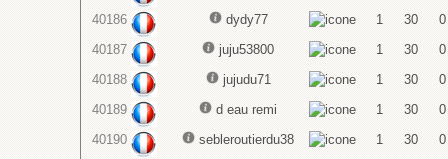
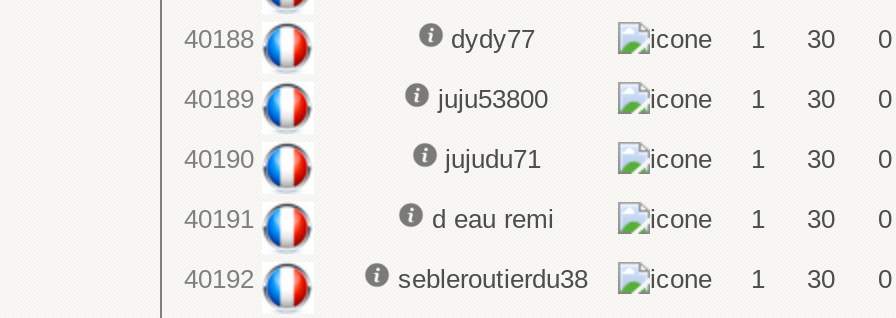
[92,12,131,27] 40186 -> [184,24,262,54] 40188
[92,42,131,57] 40187 -> [184,84,262,114] 40189
[92,72,131,87] 40188 -> [184,144,262,174] 40190
[92,102,131,117] 40189 -> [184,204,262,234] 40191
[92,132,131,147] 40190 -> [184,264,262,294] 40192

